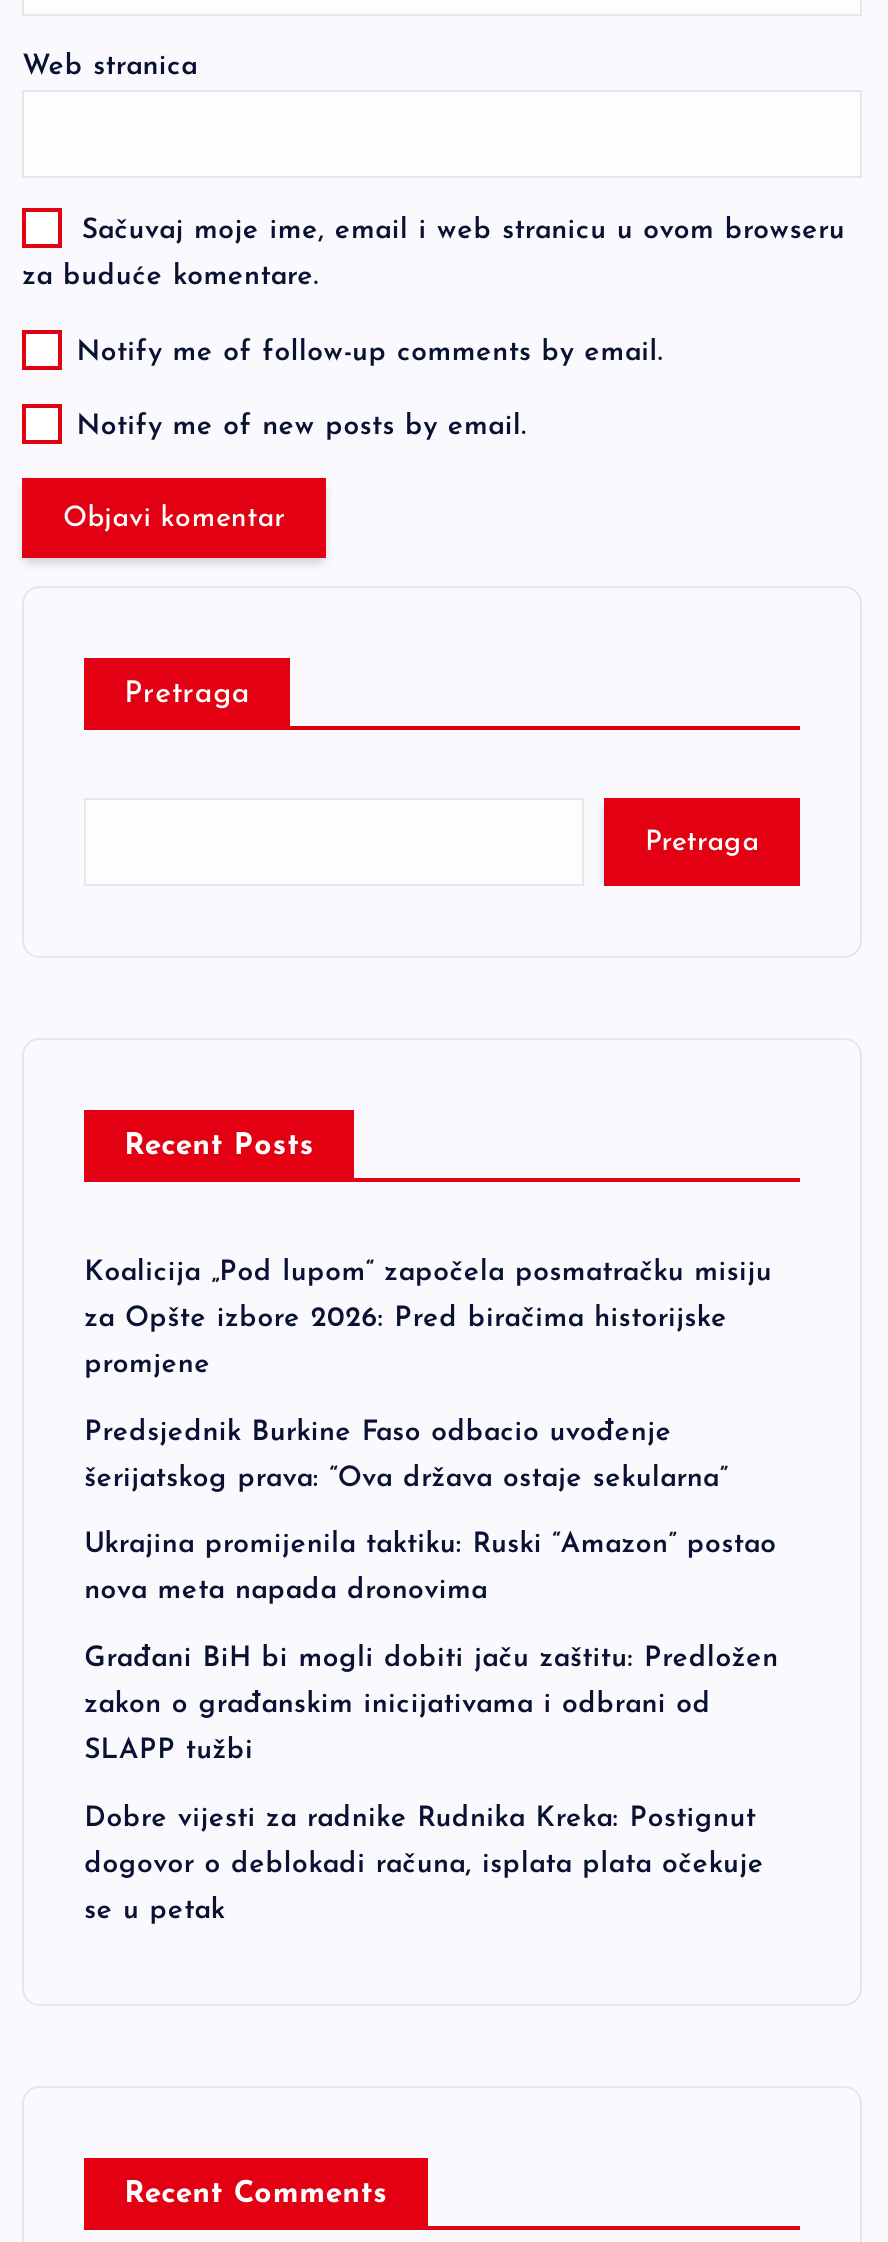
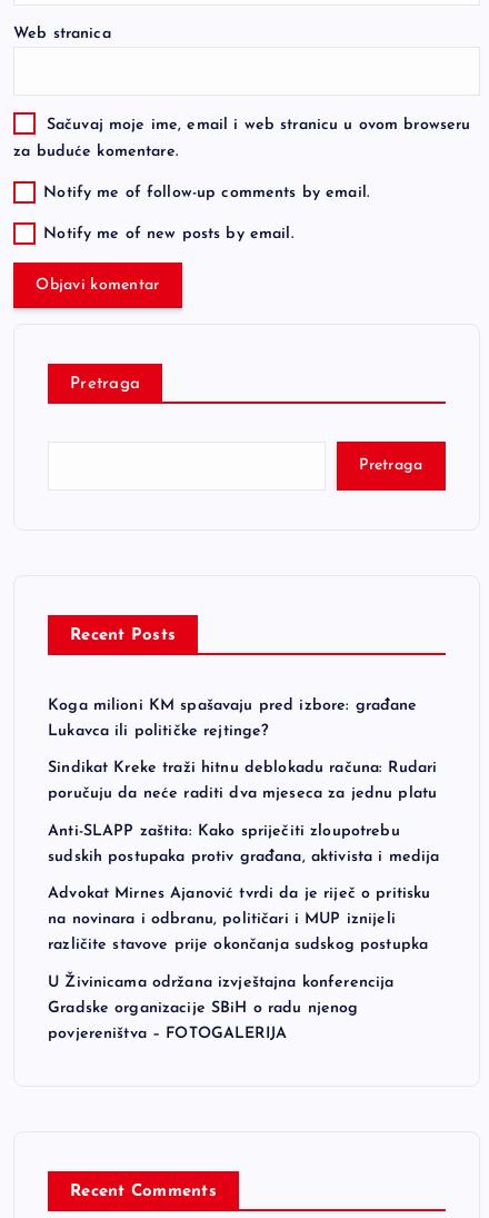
[84,1258,779,1925] Koalicija „Pod lupom“ započela posmatračku misiju | za Opšte izbore 2026: Pred biračima historijske | promjene | Predsjednik Burkine Faso odbacio uvođenje | šerijatskog prava: “Ova država ostaje sekularna” | Ukrajina promijenila taktiku: Ruski “Amazon” postao | nova meta napada dronovima | Građani BiH bi mogli dobiti jaču zaštitu: Predložen | zakon o građanskim inicijativama i odbrani od | SLAPP tužbi | Dobre vijesti za radnike Rudnika Kreka: Postignut | dogovor o deblokadi računa, isplata plata očekuje | se u petak -> [48,697,439,1042] Koga milioni KM spašavaju pred izbore: građane | Lukavca ili političke rejtinge? | Sindikat Kreke traži hitnu deblokadu računa: Rudari | poručuju da neće raditi dva mjeseca za jednu platu | Anti-SLAPP zaštita: Kako spriječiti zloupotrebu | sudskih postupaka protiv građana, aktivista i medija | Advokat Mirnes Ajanović tvrdi da je riječ o pritisku | na novinara i odbranu, političari i MUP iznijeli | različite stavove prije okončanja sudskog postupka | U Živinicama održana izvještajna konferencija | Gradske organizacije SBiH o radu njenog | povjereništva – FOTOGALERIJA

